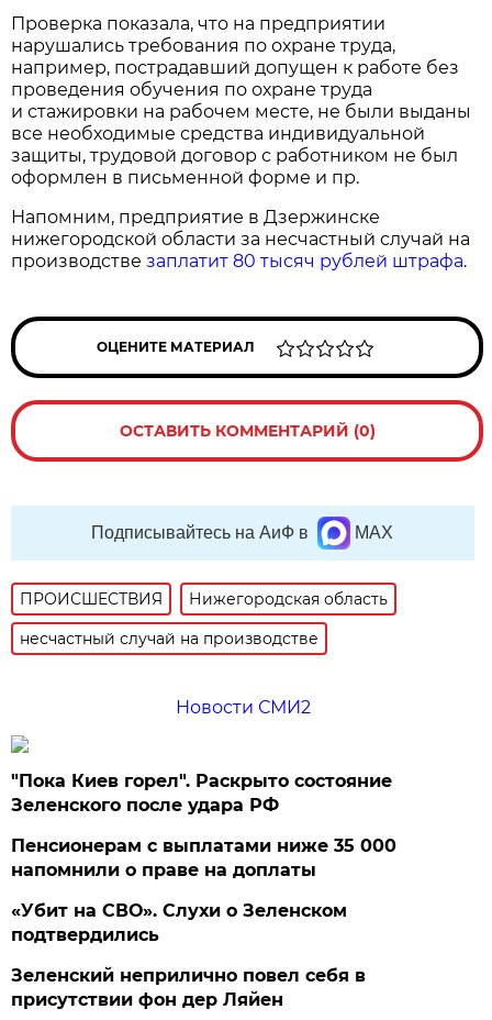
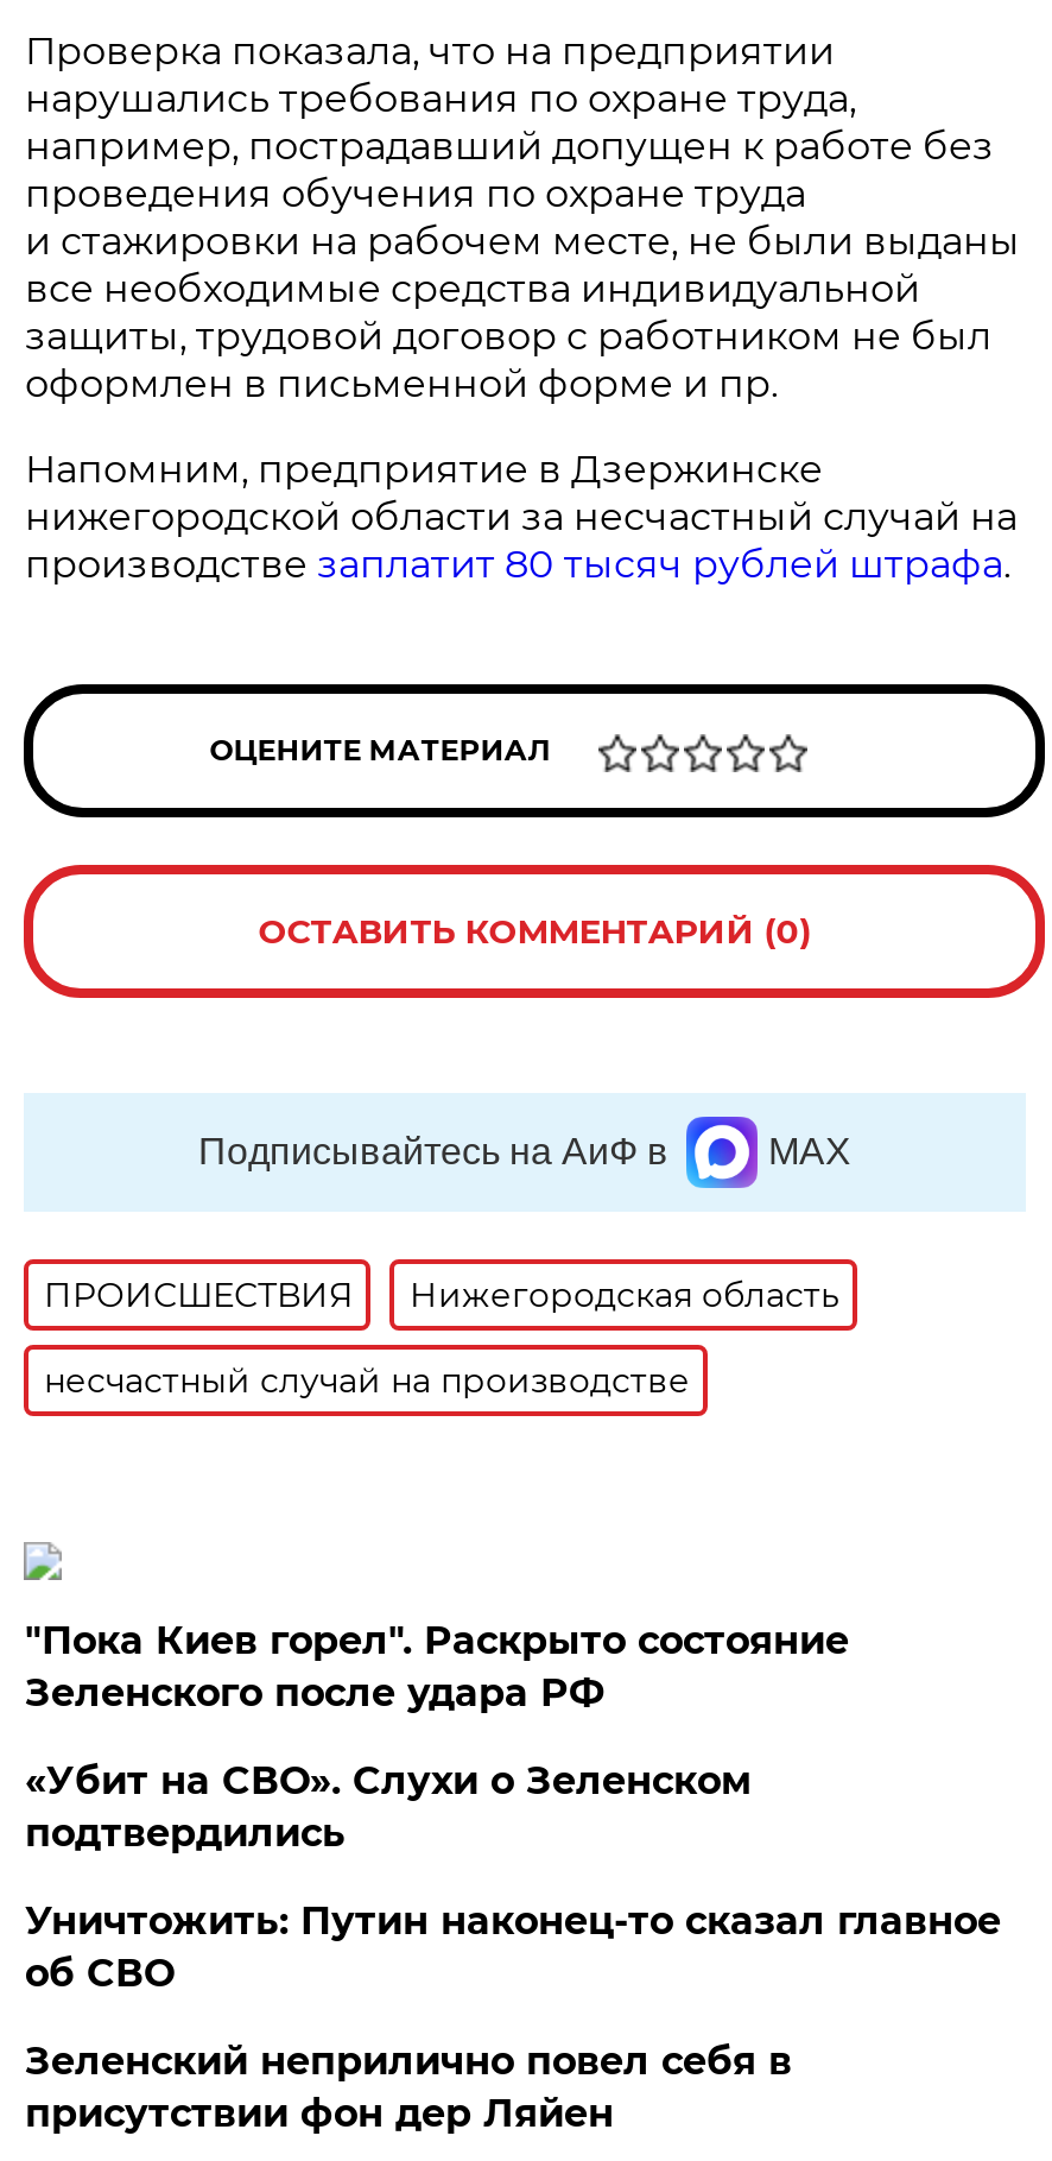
[175,697,310,718] Новости СМИ2 -> none
[11,835,397,880] Пенсионерам с выплатами ниже 35 000 | напомнили о праве на доплаты -> none
moved [11,900,347,945] -> [25,1758,751,1856]: «Убит на СВО». Слухи о Зеленском | подтвердились
none -> [25,1898,1001,1996] Уничтожить: Путин наконец-то сказал главное | об СВО

